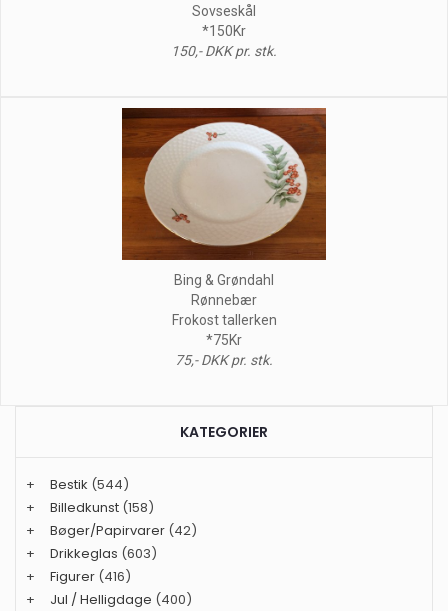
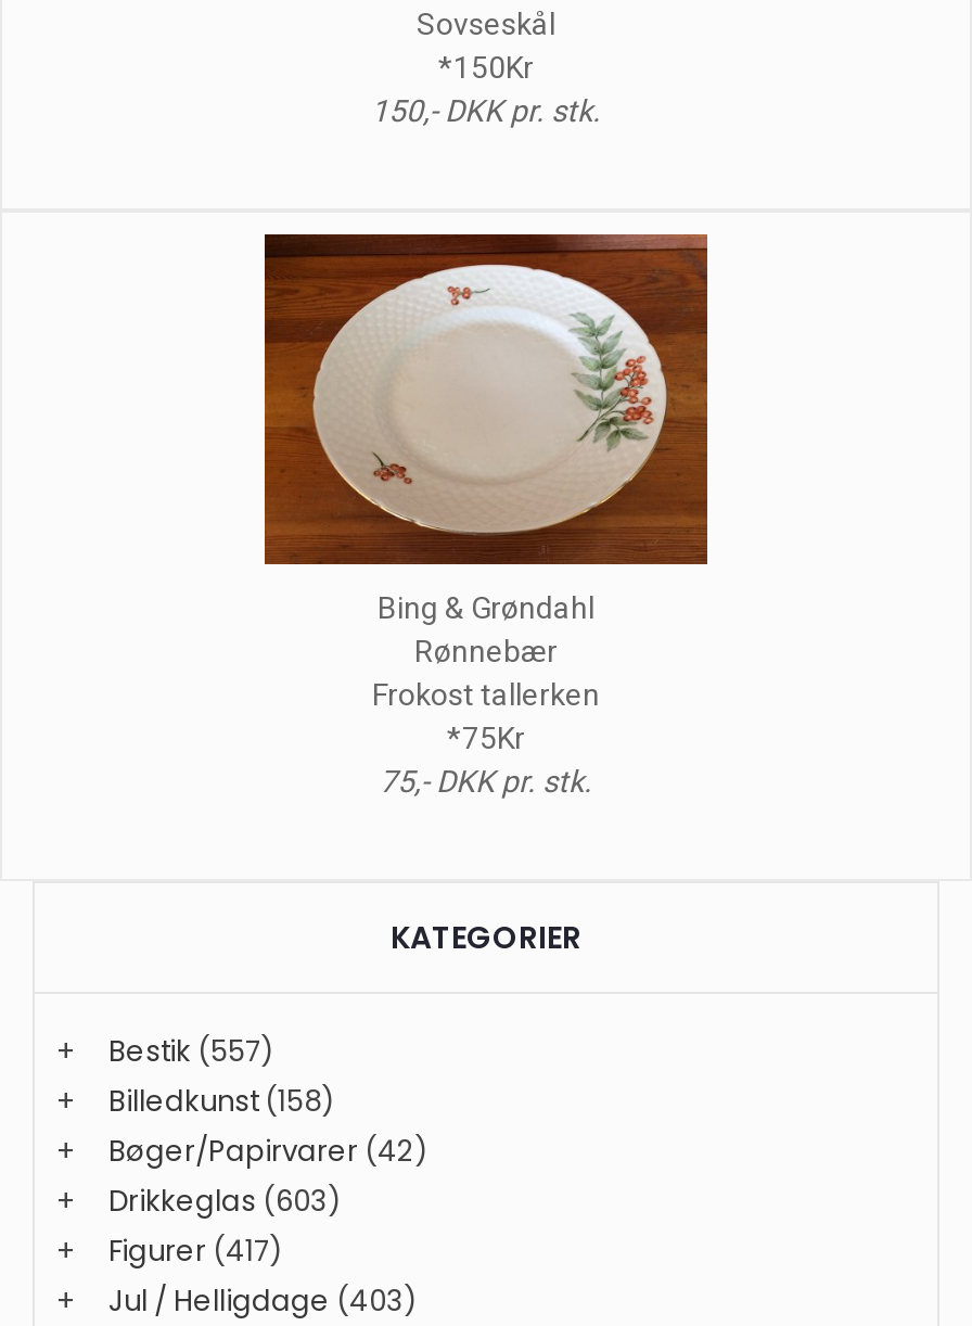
[50,475,129,494] Bestik (544) -> [108,1030,273,1071] Bestik (557)
[50,567,131,586] Figurer (416) -> [108,1230,282,1271] Figurer (417)
[50,590,192,609] Jul / Helligdage (400) -> [108,1280,417,1321] Jul / Helligdage (403)

